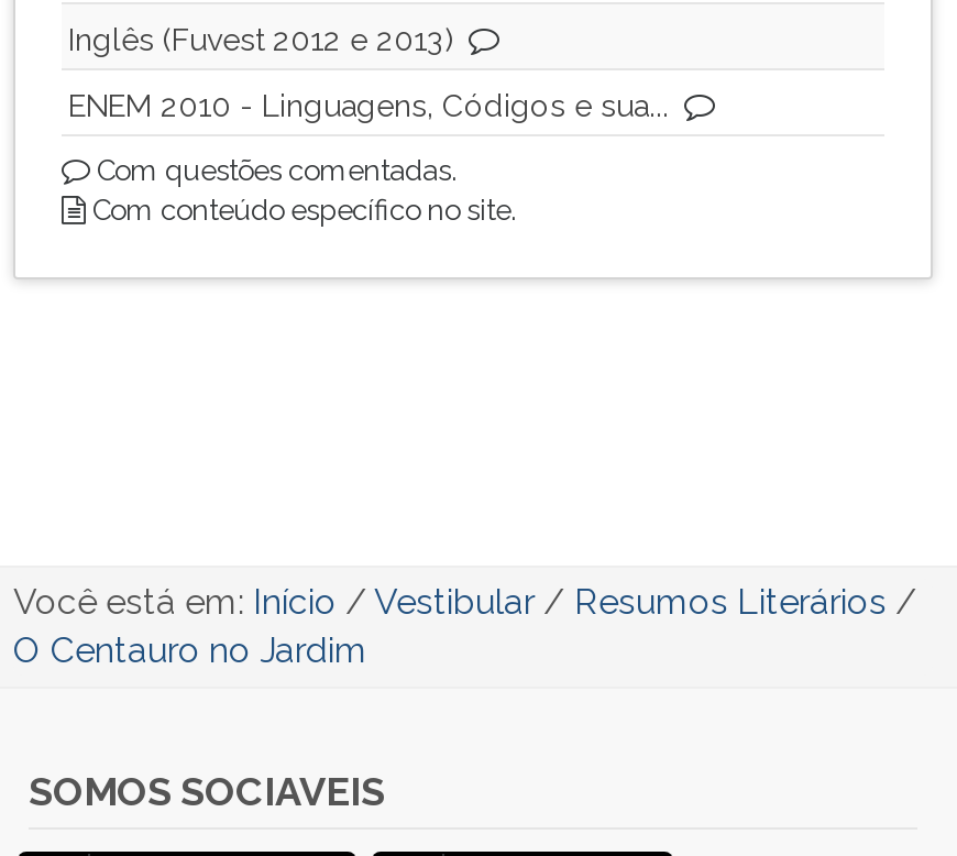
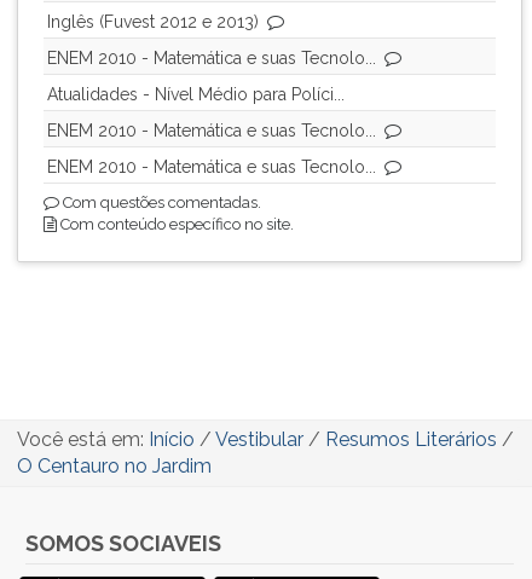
[68,88,669,123] ENEM 2010 - Linguagens, Códigos e sua... -> [47,48,376,176] ENEM 2010 - Matemática e suas Tecnolo... | Atualidades - Nível Médio para Políci... | ENEM 2010 - Matemática e suas Tecnolo... | ENEM 2010 - Matemática e suas Tecnolo...

